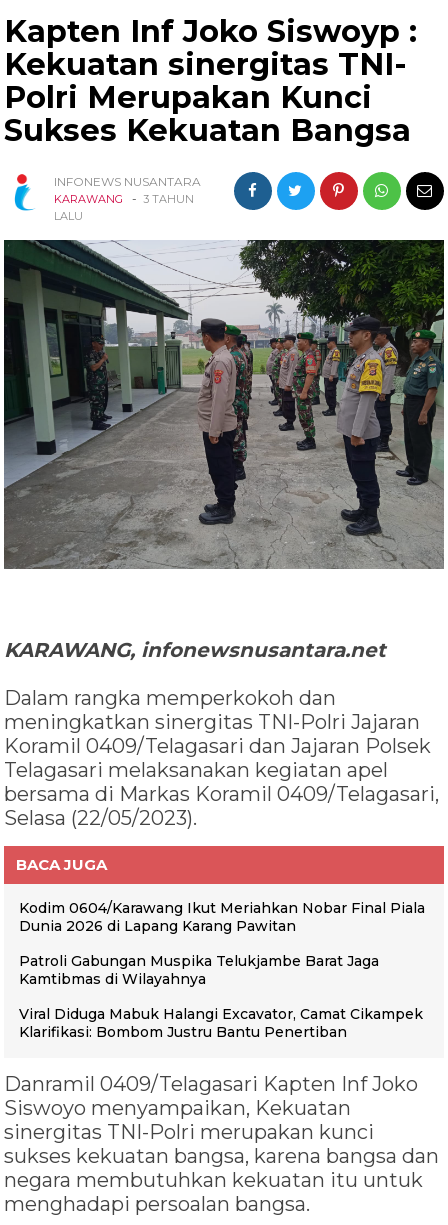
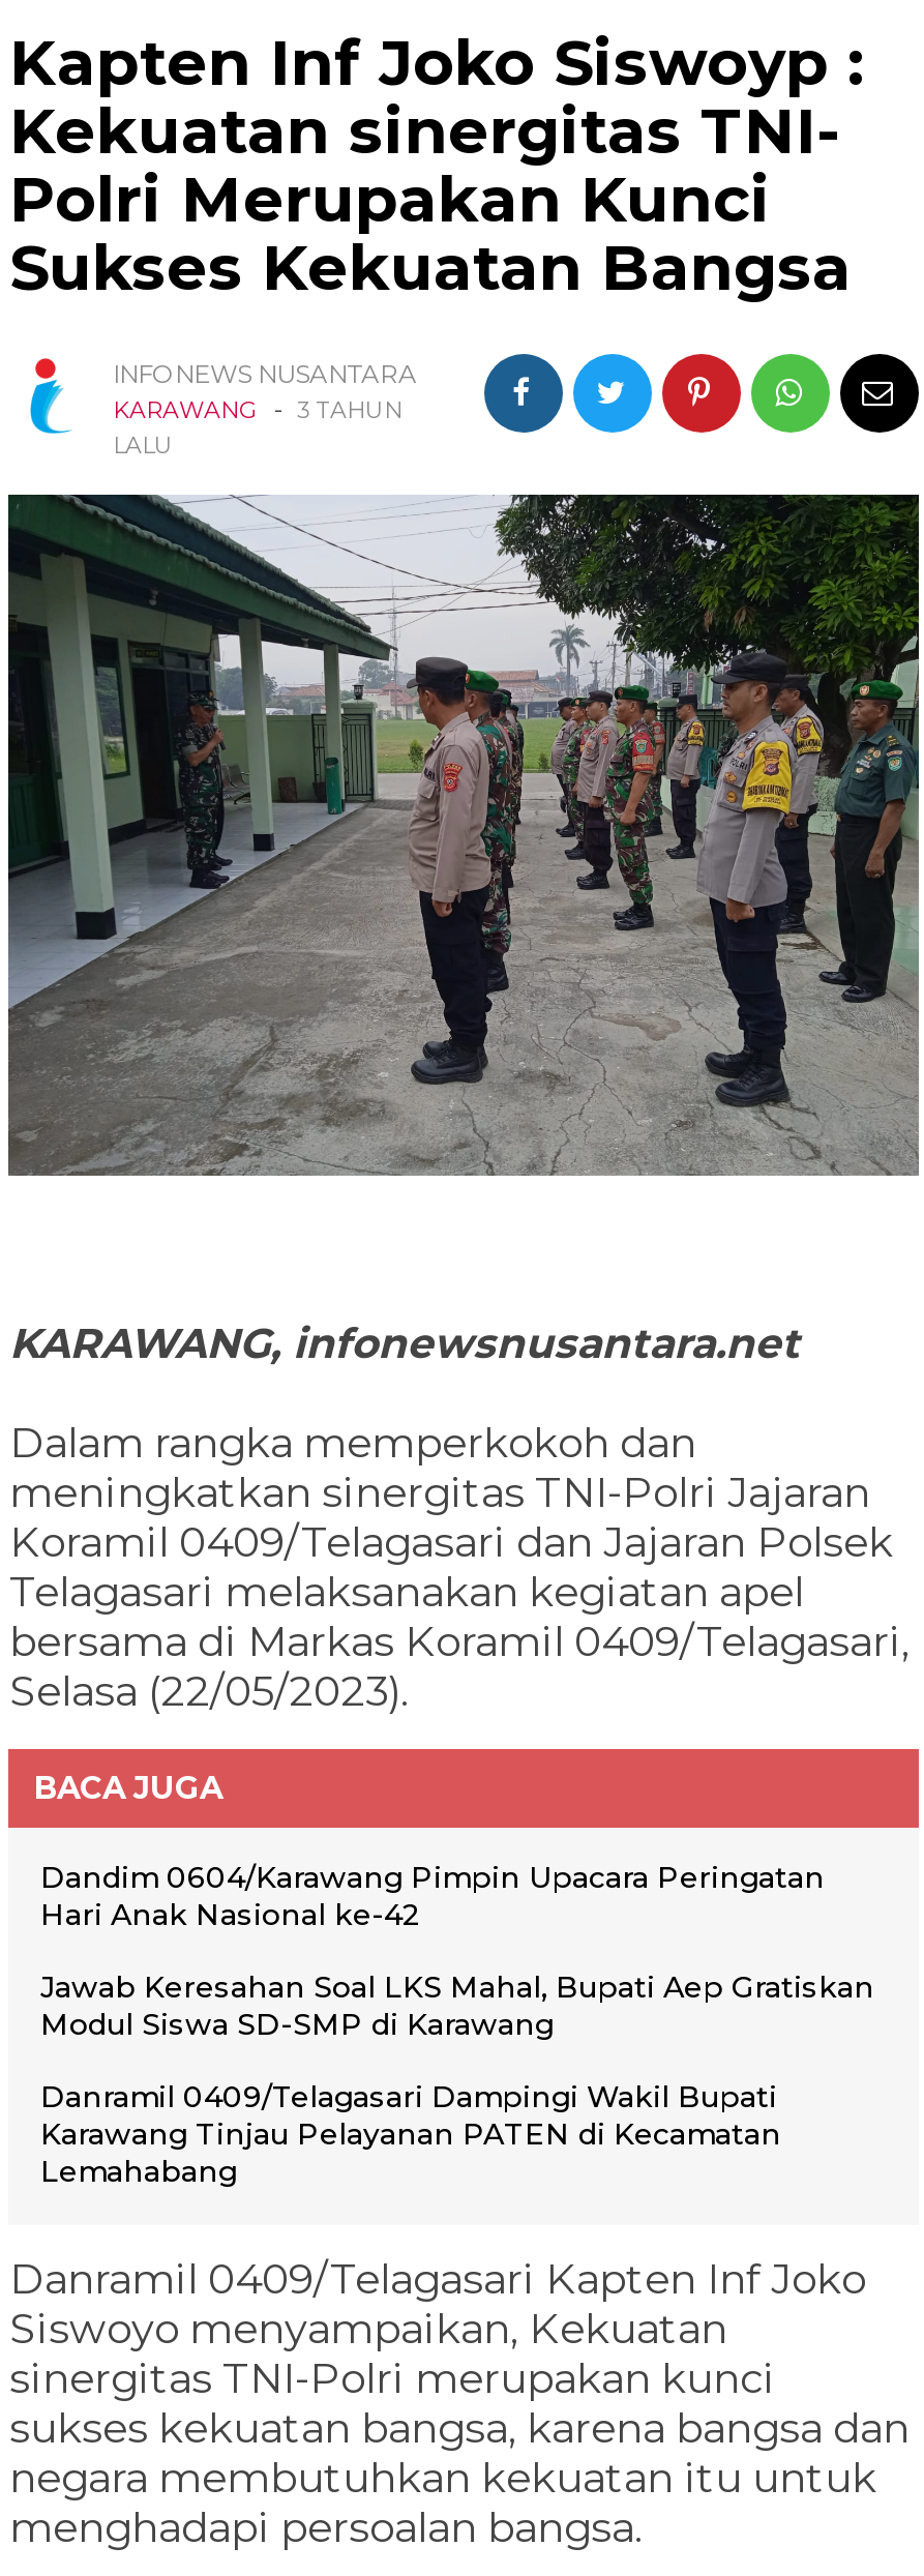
[19,899,425,935] Kodim 0604/Karawang Ikut Meriahkan Nobar Final Piala | Dunia 2026 di Lapang Karang Pawitan -> [40,1858,825,1933] Dandim 0604/Karawang Pimpin Upacara Peringatan | Hari Anak Nasional ke-42
[19,952,379,988] Patroli Gabungan Muspika Telukjambe Barat Jaga | Kamtibmas di Wilayahnya -> [40,1968,874,2043] Jawab Keresahan Soal LKS Mahal, Bupati Aep Gratiskan | Modul Siswa SD-SMP di Karawang
[19,1005,423,1041] Viral Diduga Mabuk Halangi Excavator, Camat Cikampek | Klarifikasi: Bombom Justru Bantu Penertiban -> [40,2078,781,2190] Danramil 0409/Telagasari Dampingi Wakil Bupati | Karawang Tinjau Pelayanan PATEN di Kecamatan | Lemahabang

